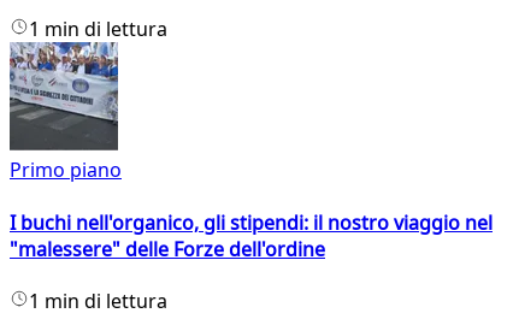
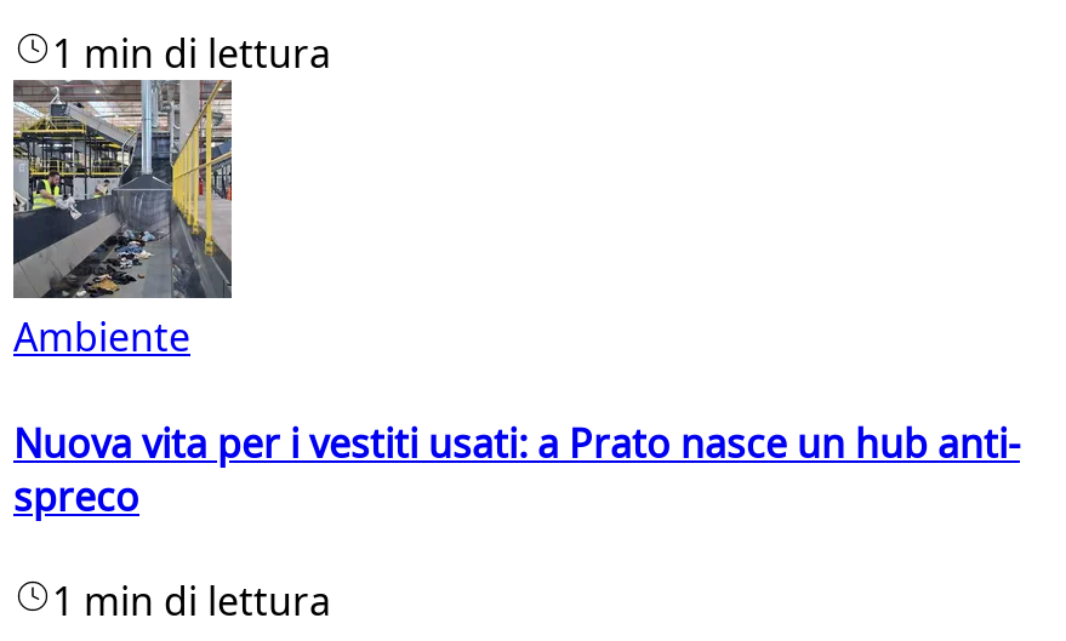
[8,42,122,183] [image] | Primo piano -> [11,78,234,364] [image] | Ambiente
[10,209,493,262] I buchi nell'organico, gli stipendi: il nostro viaggio nel | "malessere" delle Forze dell'ordine -> [13,416,1020,522] Nuova vita per i vestiti usati: a Prato nasce un hub anti- | spreco

